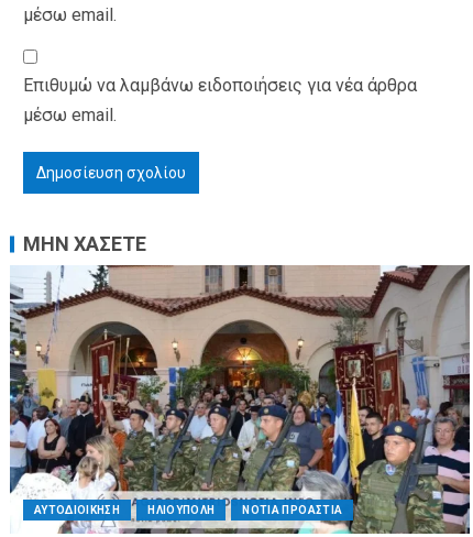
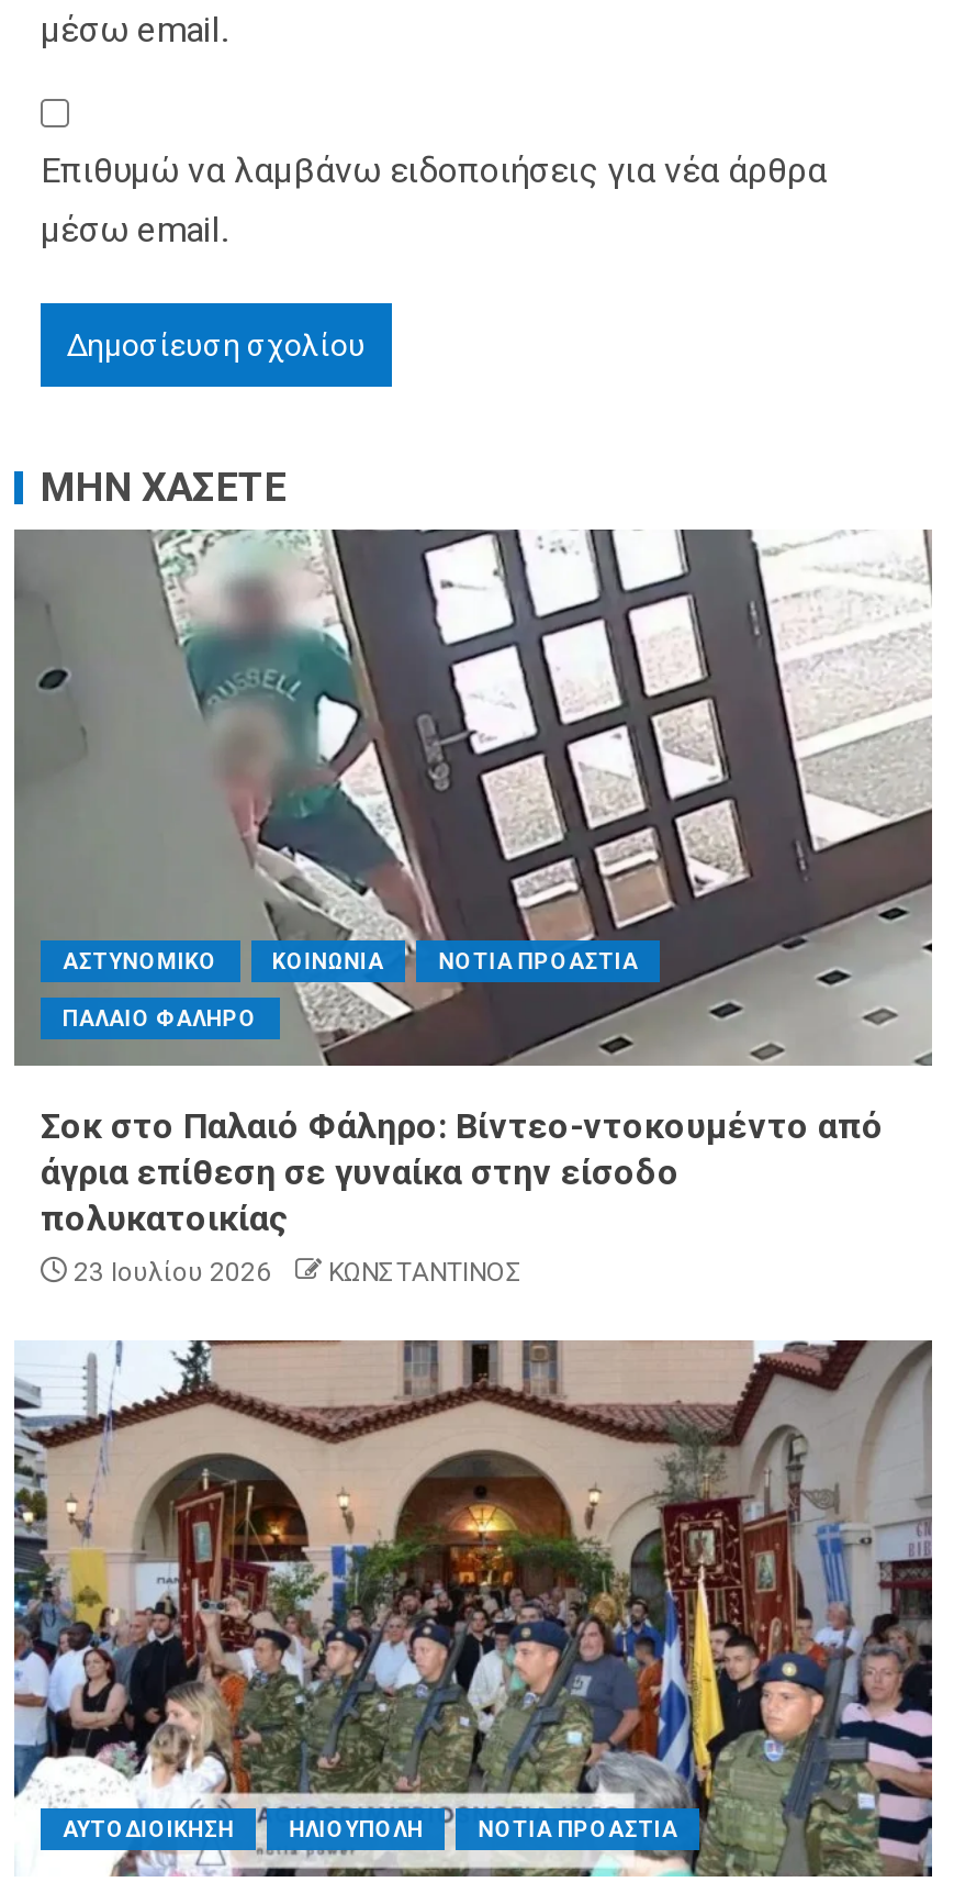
none -> [12,527,932,1288] [image] | ΑΣΤΥΝΟΜΙΚΟ | ΚΟΙΝΩΝΙΑ | ΝΟΤΙΑ ΠΡΟΑΣΤΙΑ | ΠΑΛΑΙΟ ΦΑΛΗΡΟ | Σοκ στο Παλαιό Φάληρο: Βίντεο-ντοκουμέντο από | άγρια επίθεση σε γυναίκα στην είσοδο | πολυκατοικίας | 23 Ιουλίου 2026 | ΚΩΝΣΤΑΝΤΙΝΟΣ

